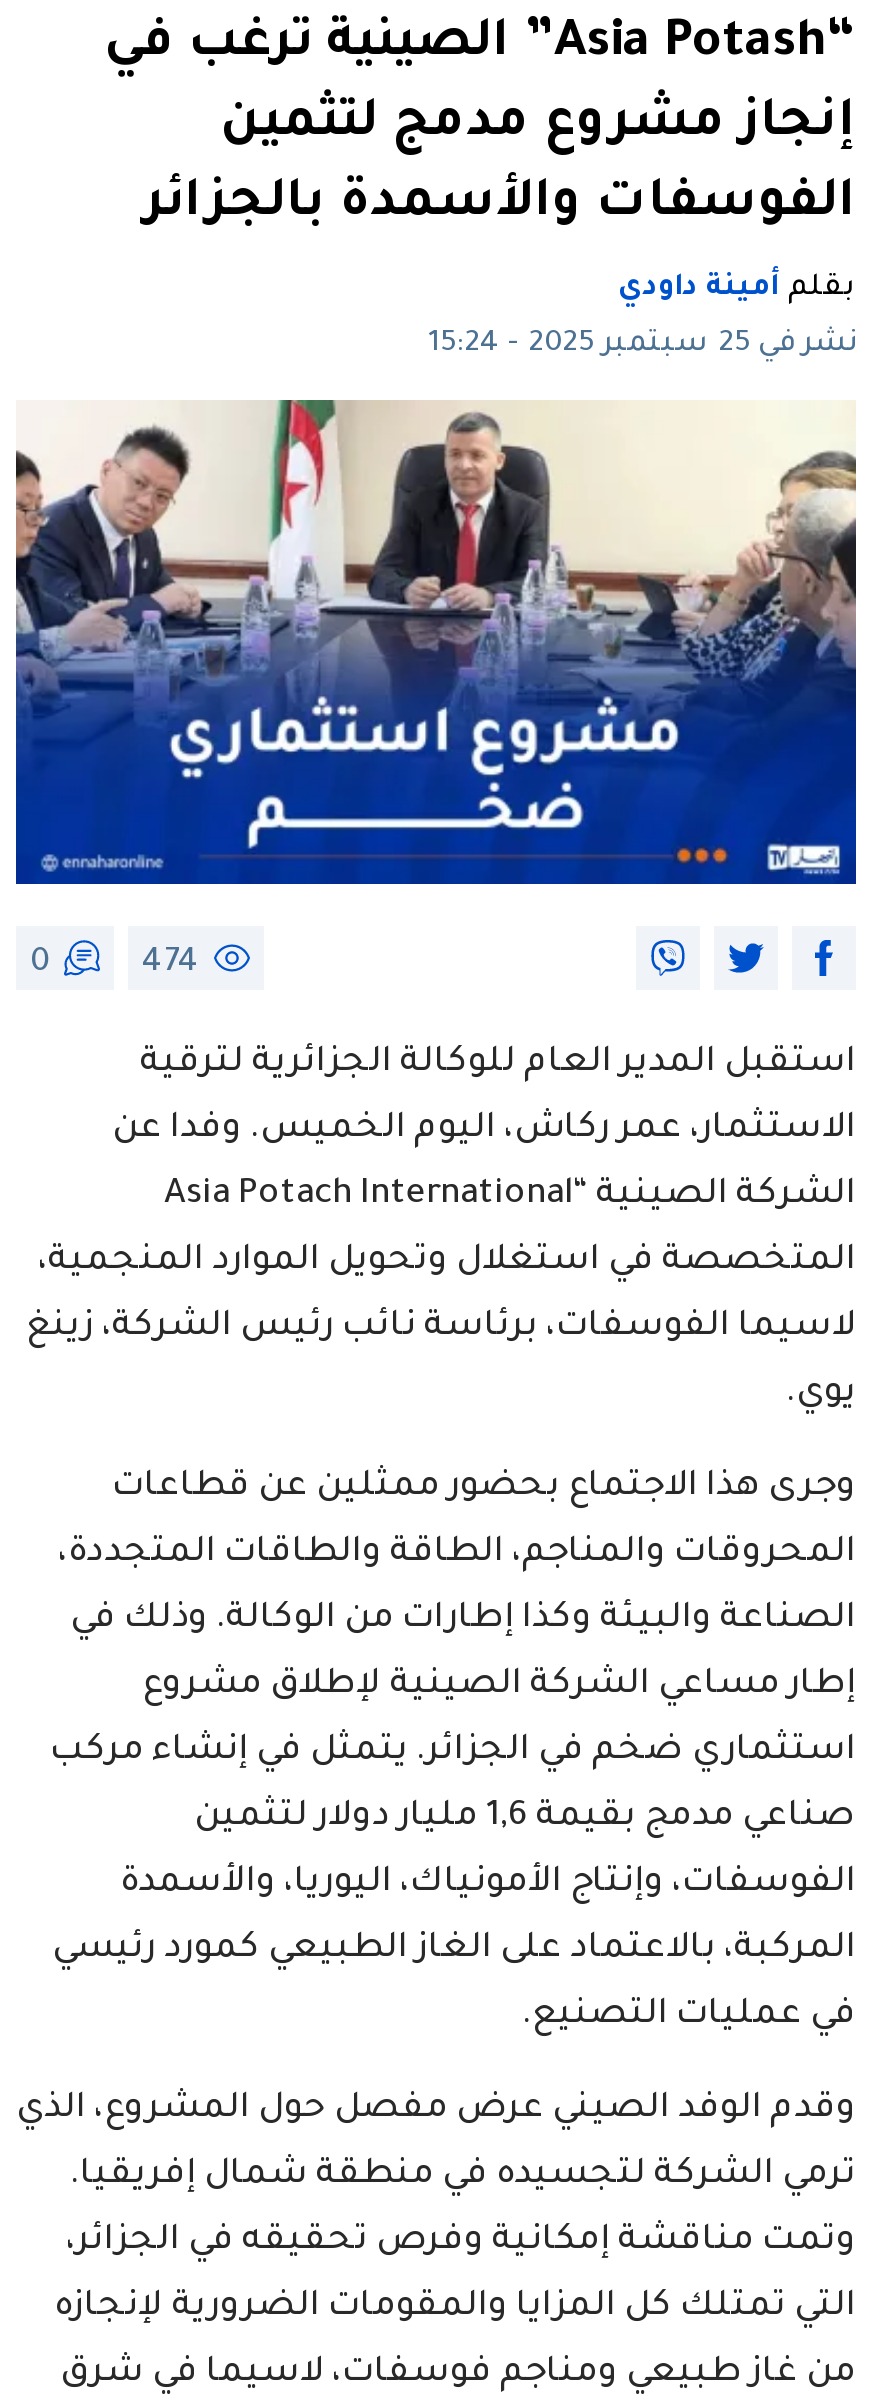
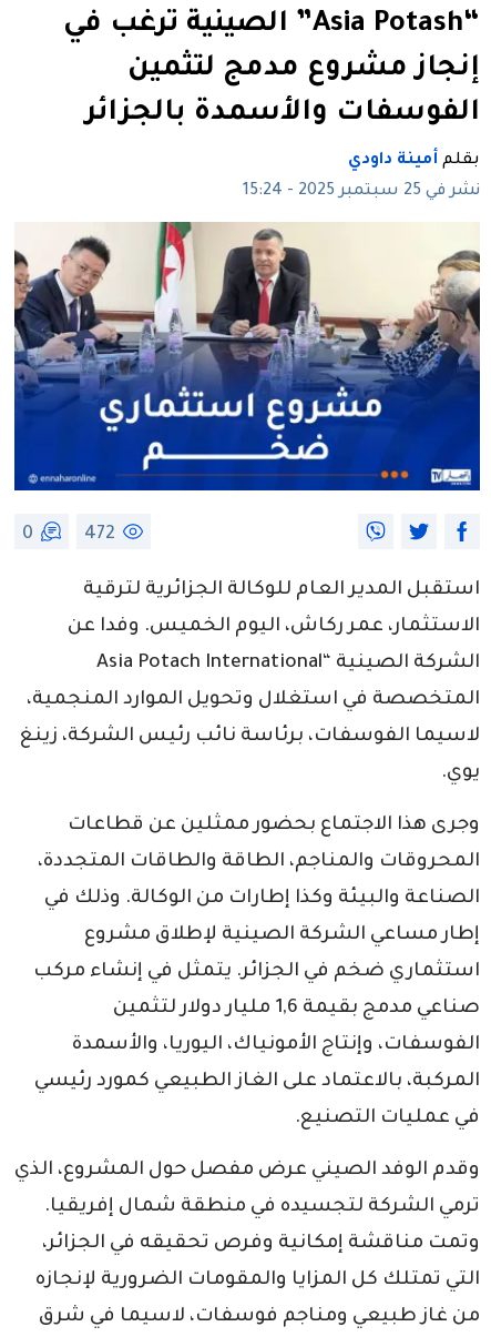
[142,945,200,981] 474 -> [84,524,115,544] 472

